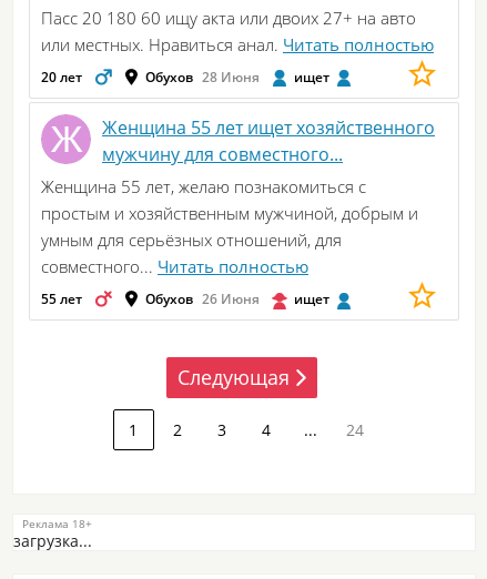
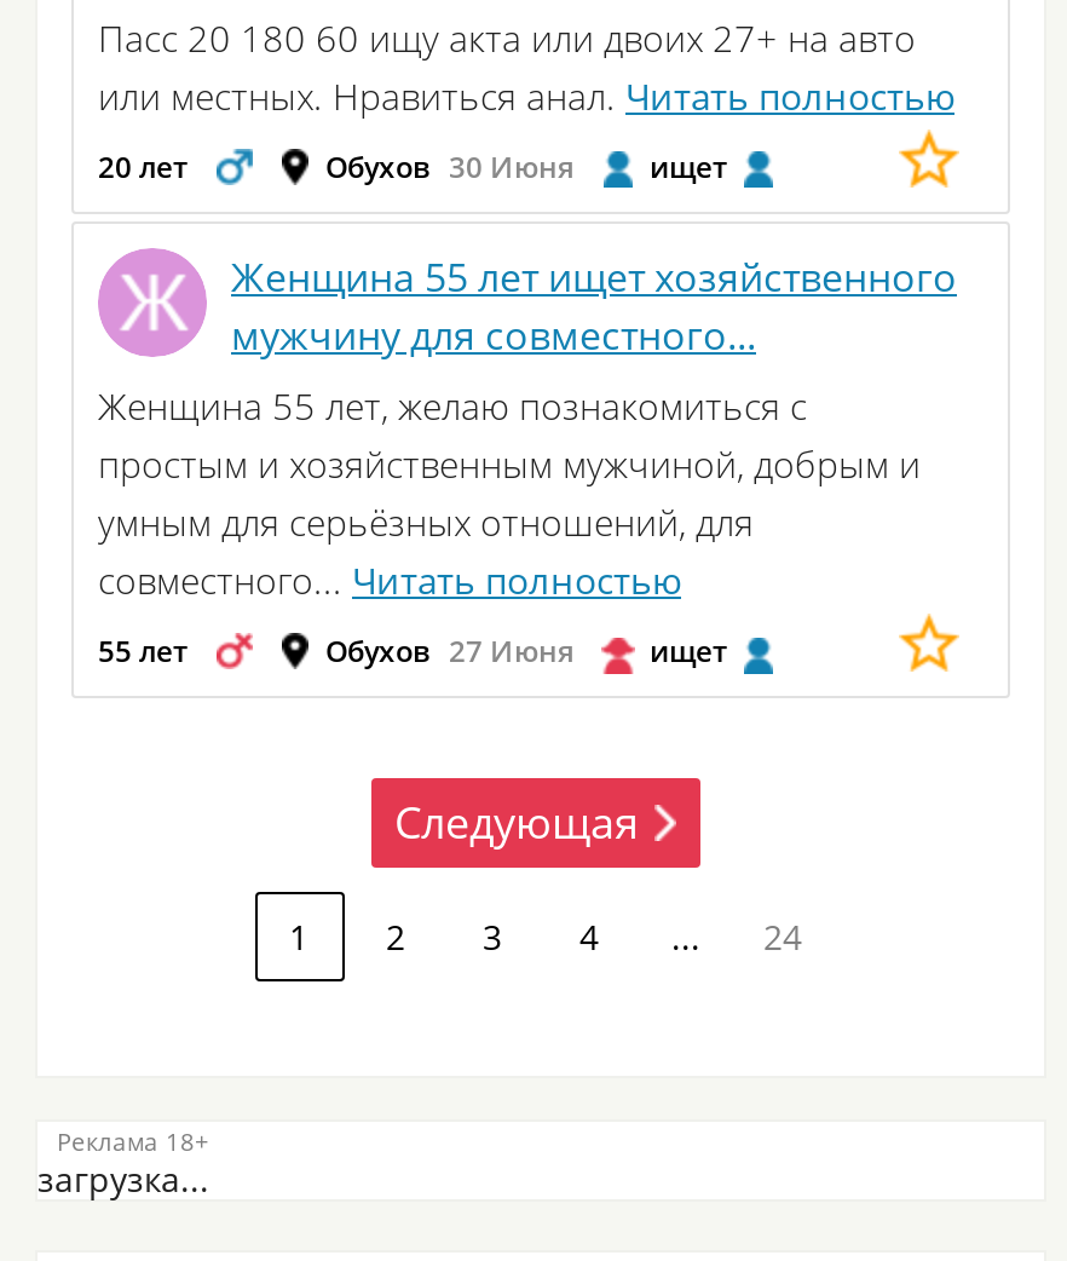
[145,68,333,87] Обухов 28 Июня ищет -> [325,146,734,188] Обухов 30 Июня ищет
[145,290,333,309] Обухов 26 Июня ищет -> [325,631,734,672] Обухов 27 Июня ищет

